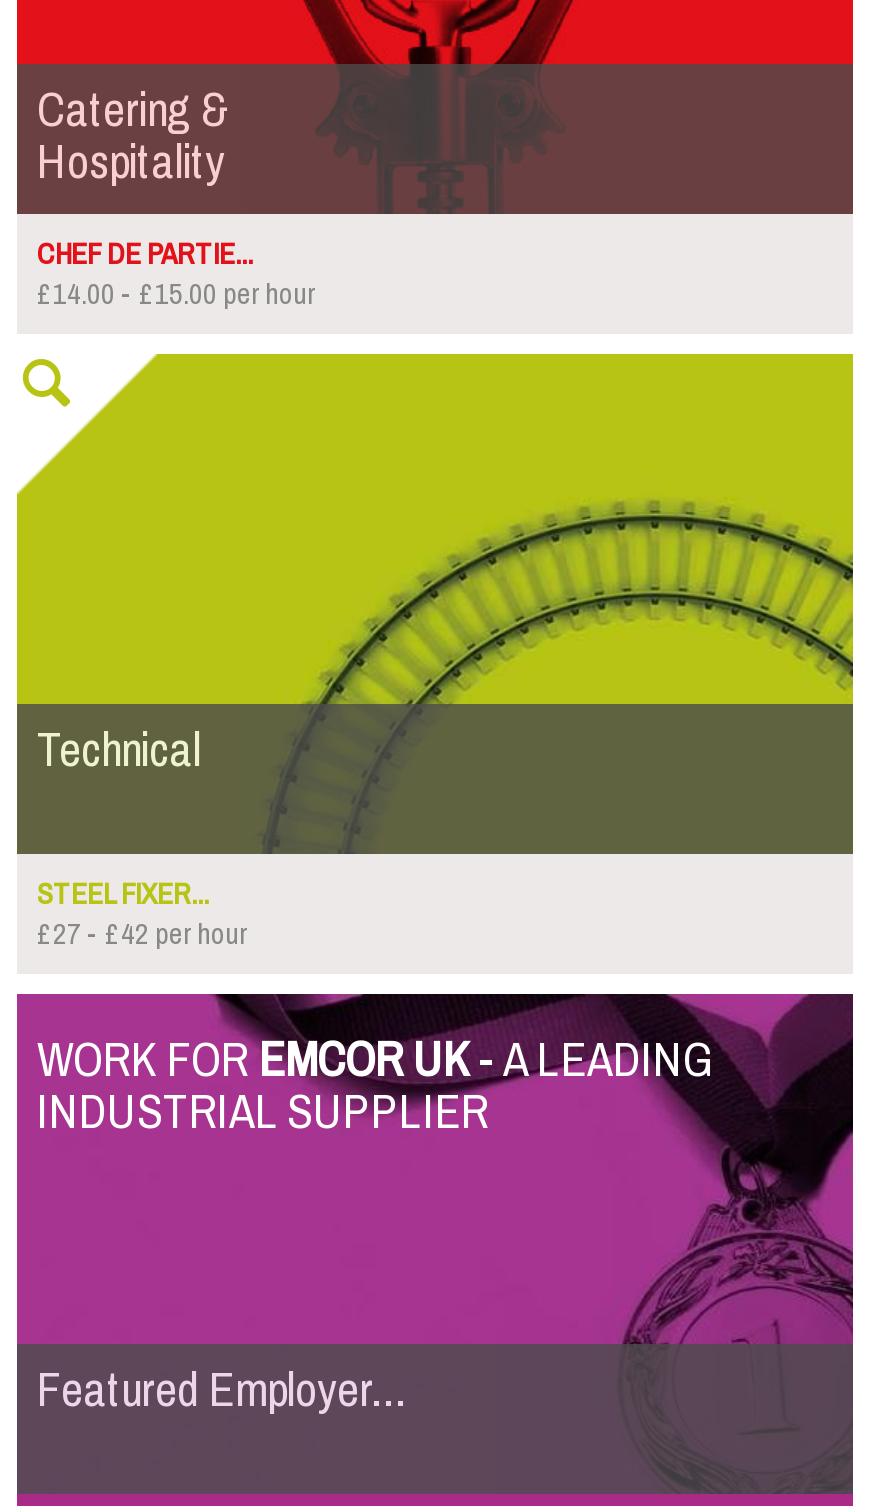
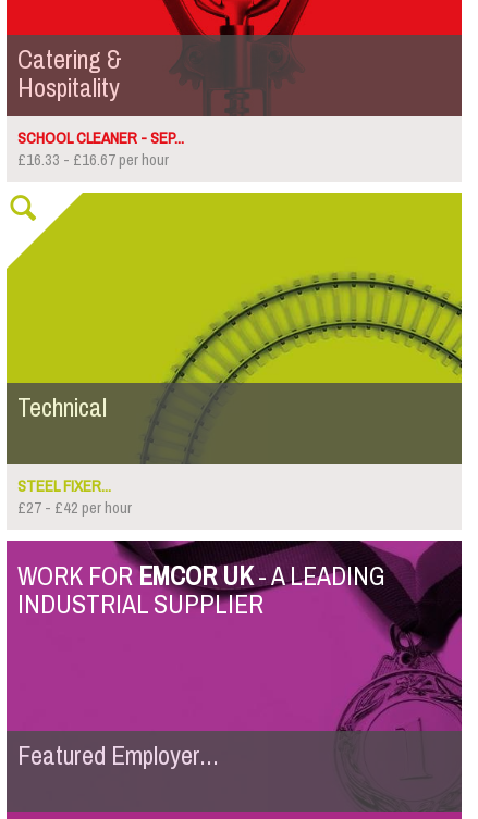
[37,226,315,322] CHEF DE PARTIE... | £14.00 - £15.00 per hour -> [17,123,184,175] SCHOOL CLEANER - SEP... | £16.33 - £16.67 per hour

